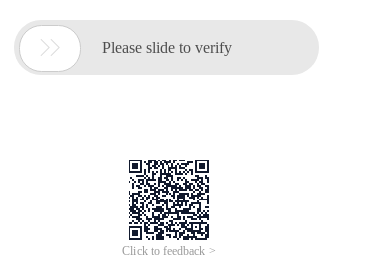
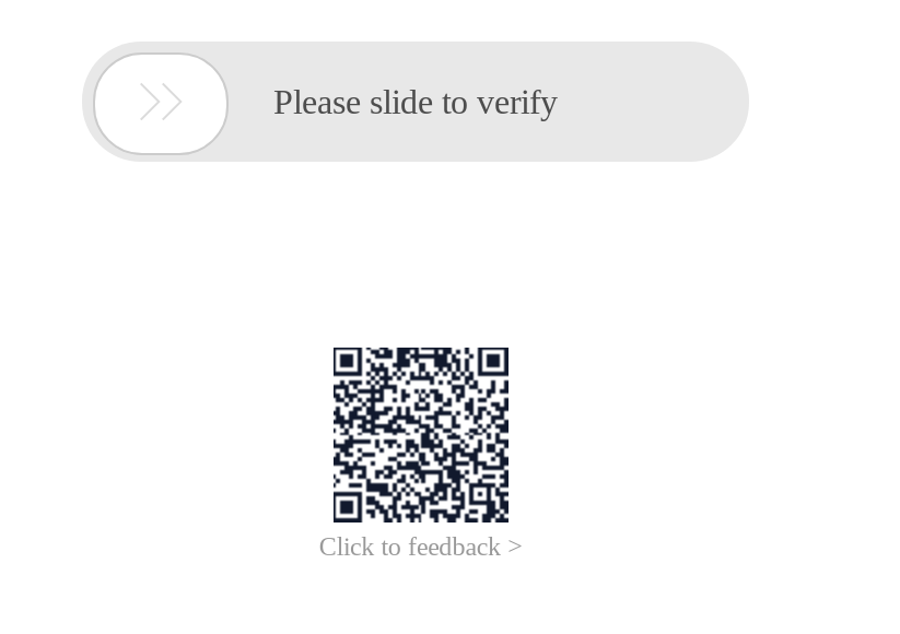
[129,160,209,241] [image] -> [331,345,511,525] [image]

